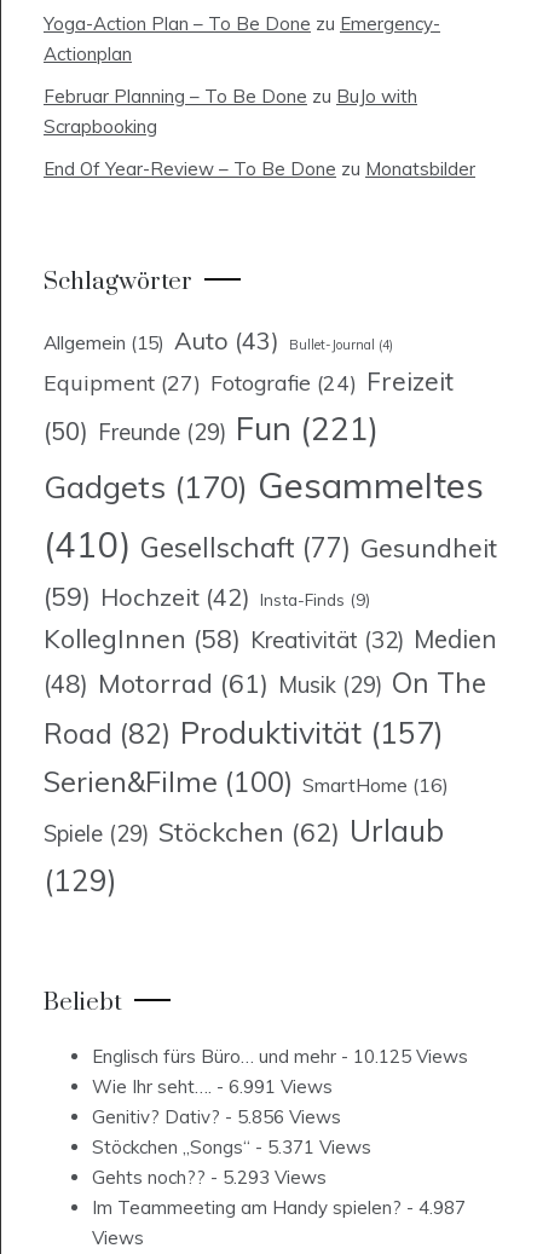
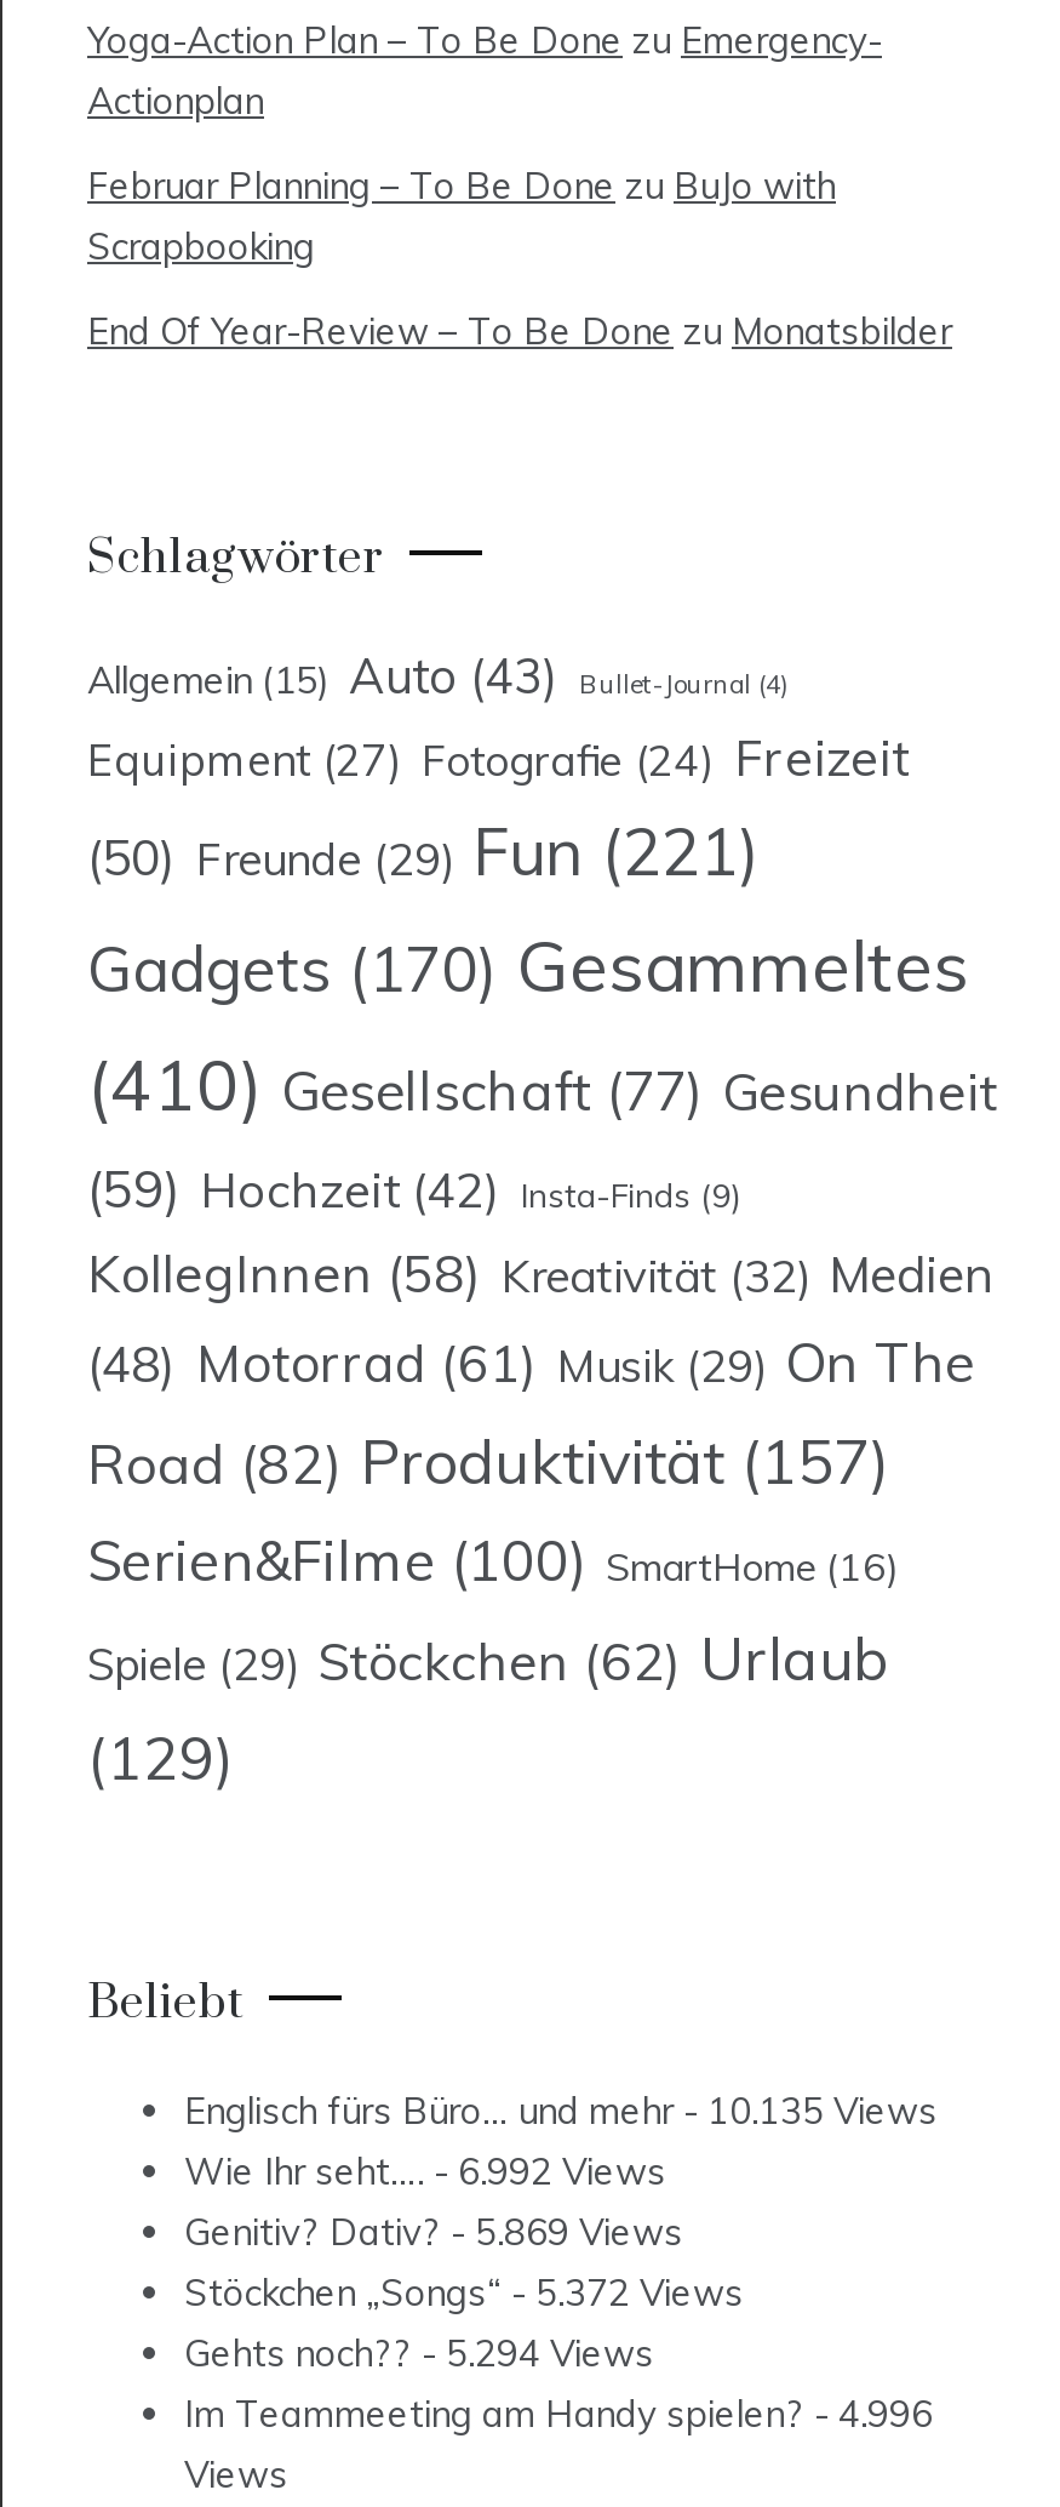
[92,1045,468,1068] Englisch fürs Büro… und mehr - 10.125 Views -> [184,2089,938,2135] Englisch fürs Büro… und mehr - 10.135 Views
[92,1076,333,1099] Wie Ihr seht…. - 6.991 Views -> [184,2149,666,2195] Wie Ihr seht…. - 6.992 Views
[92,1106,341,1129] Genitiv? Dativ? - 5.856 Views -> [184,2210,683,2256] Genitiv? Dativ? - 5.869 Views
[92,1136,371,1159] Stöckchen „Songs“- 5.371 Views -> [184,2271,744,2317] Stöckchen „Songs“- 5.372 Views
[92,1166,327,1189] Gehts noch?? - 5.293 Views -> [184,2331,654,2377] Gehts noch?? - 5.294 Views
[92,1197,466,1220] Im Teammeeting am Handy spielen? - 4.987 -> [184,2392,933,2438] Im Teammeeting am Handy spielen? - 4.996

